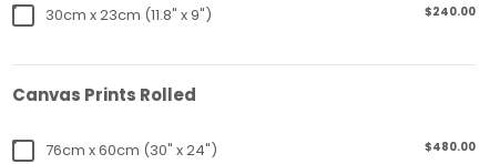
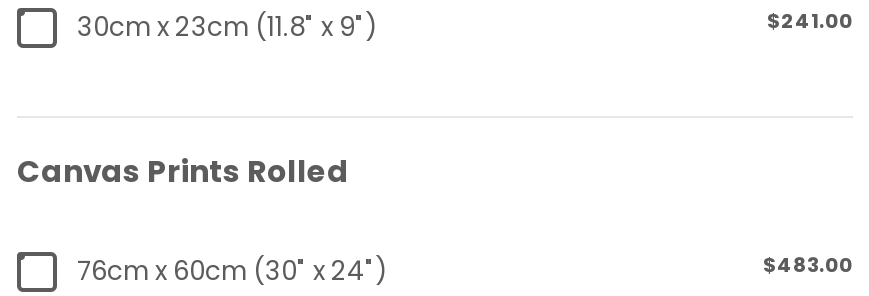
[425,3,476,20] $240.00 -> [767,5,853,35] $241.00
[425,138,476,155] $480.00 -> [763,249,853,279] $483.00

